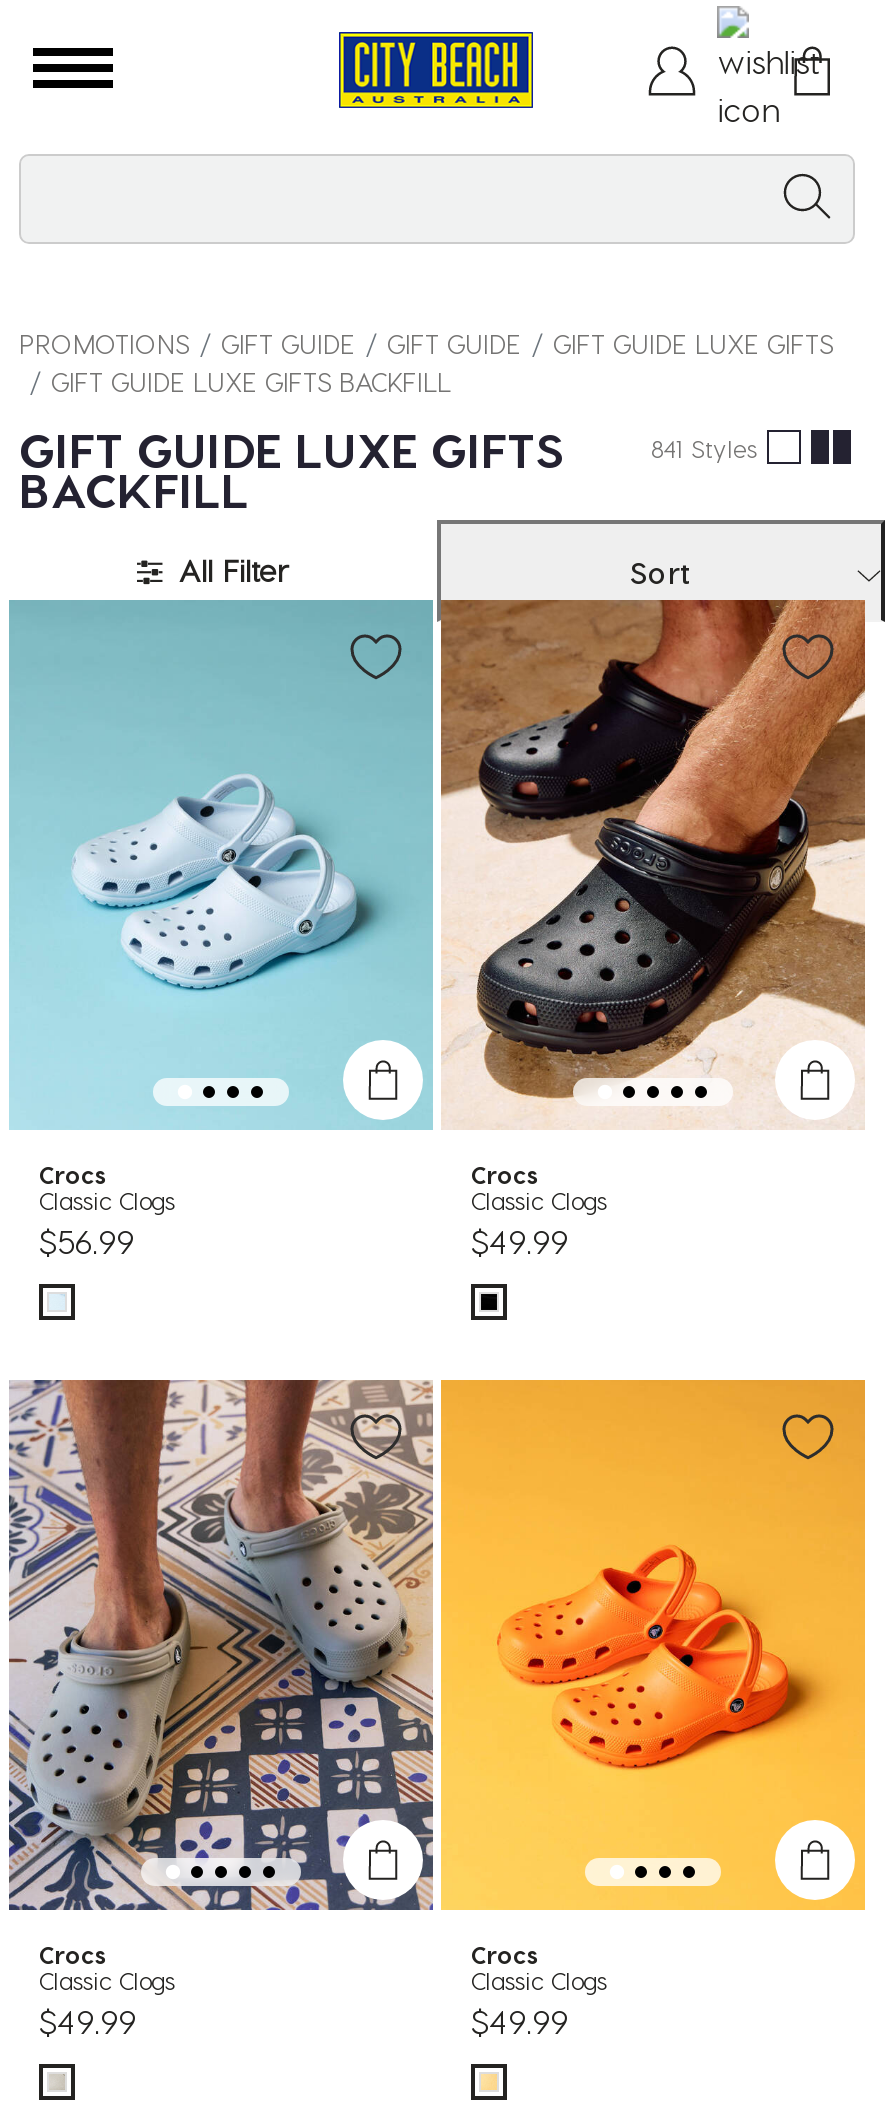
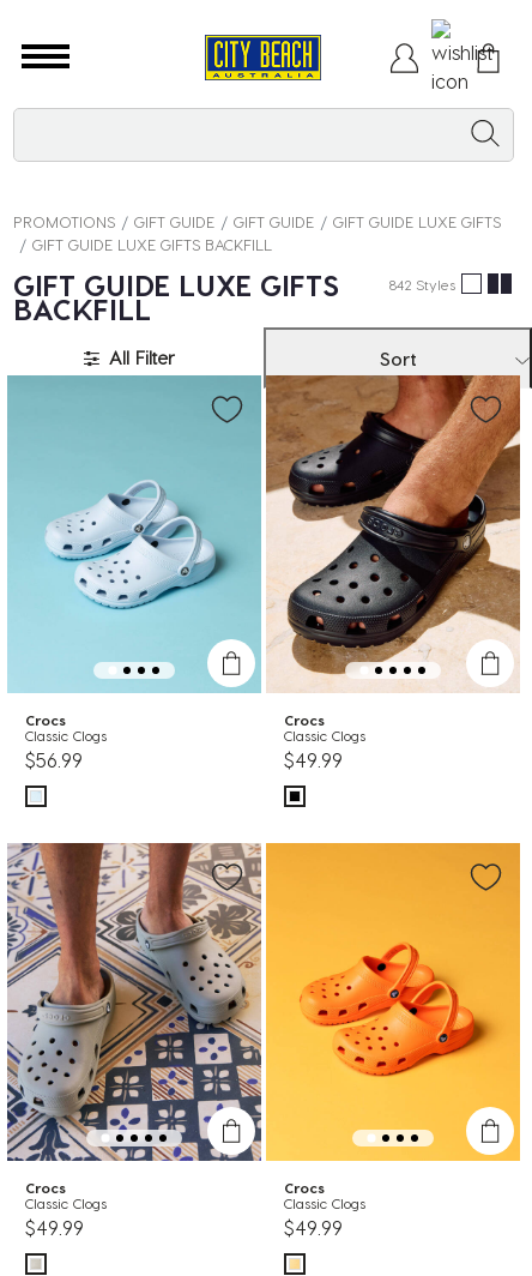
[651,434,757,462] 841 Styles -> [389,276,455,293] 842 Styles

